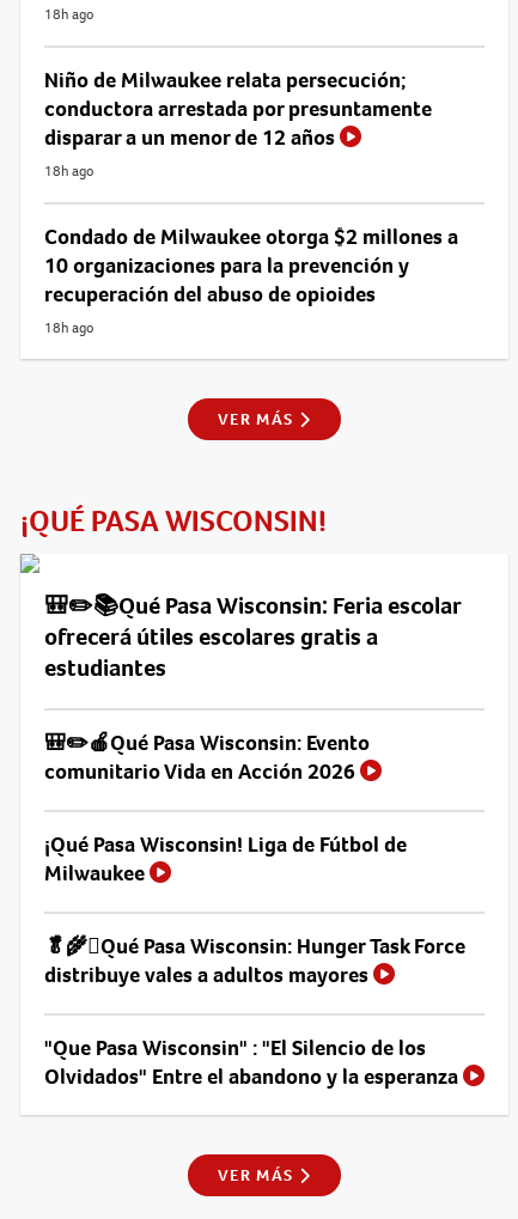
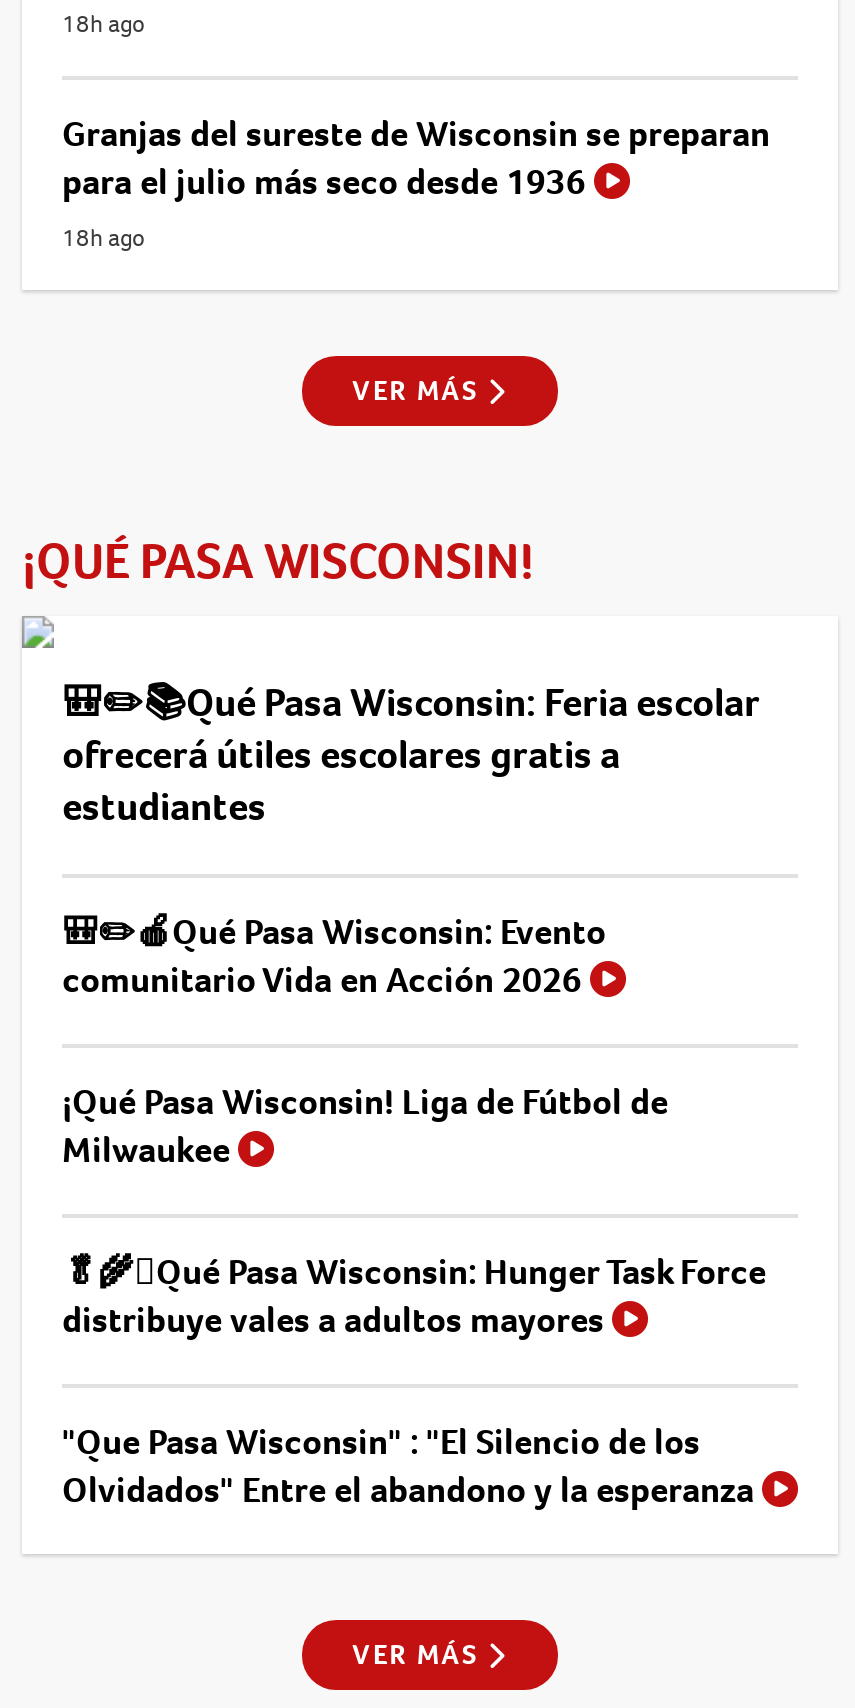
[44,66,458,309] Niño de Milwaukee relata persecución; | conductora arrestada por presuntamente | disparar a un menor de 12 años | 18h ago | Condado de Milwaukee otorga $2 millones a | 10 organizaciones para la prevención y | recuperación del abuso de opioides -> [62,110,770,206] Granjas del sureste de Wisconsin se preparan | para el julio más seco desde 1936

